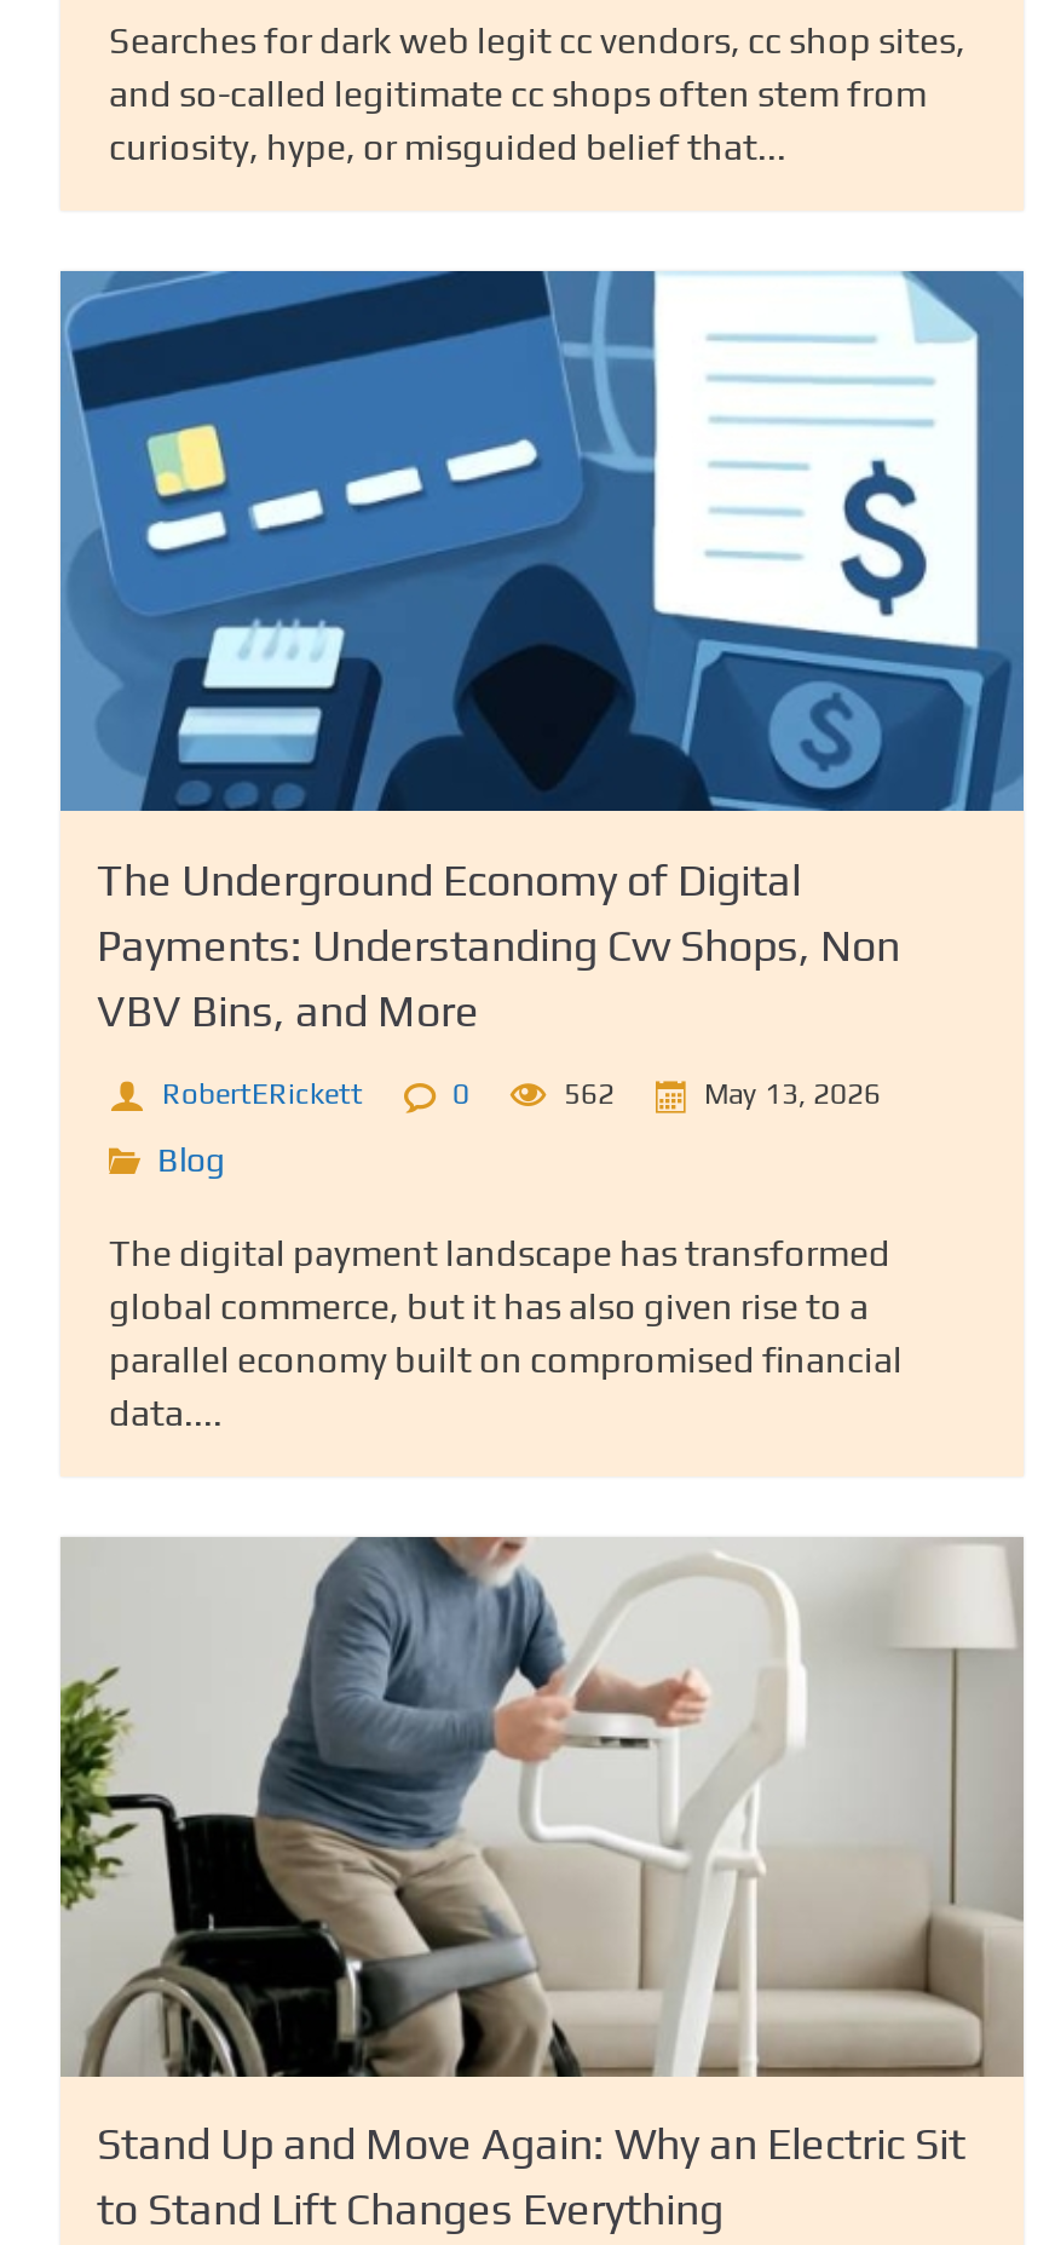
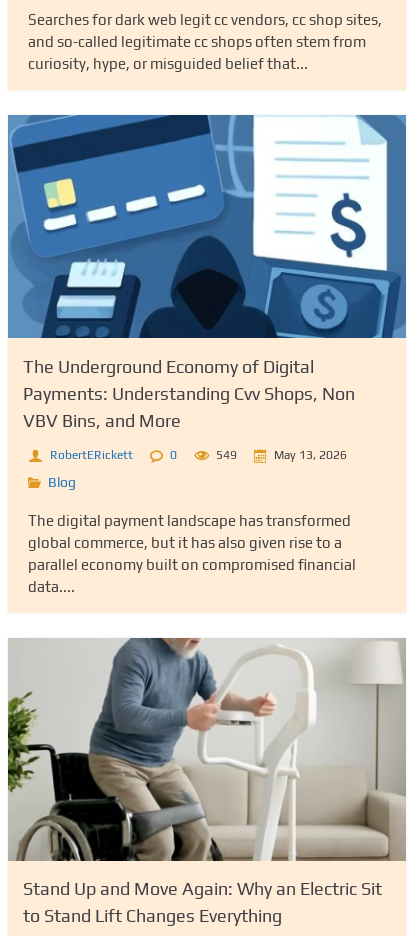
[564,1078,615,1112] 562 -> [216,448,237,462] 549

